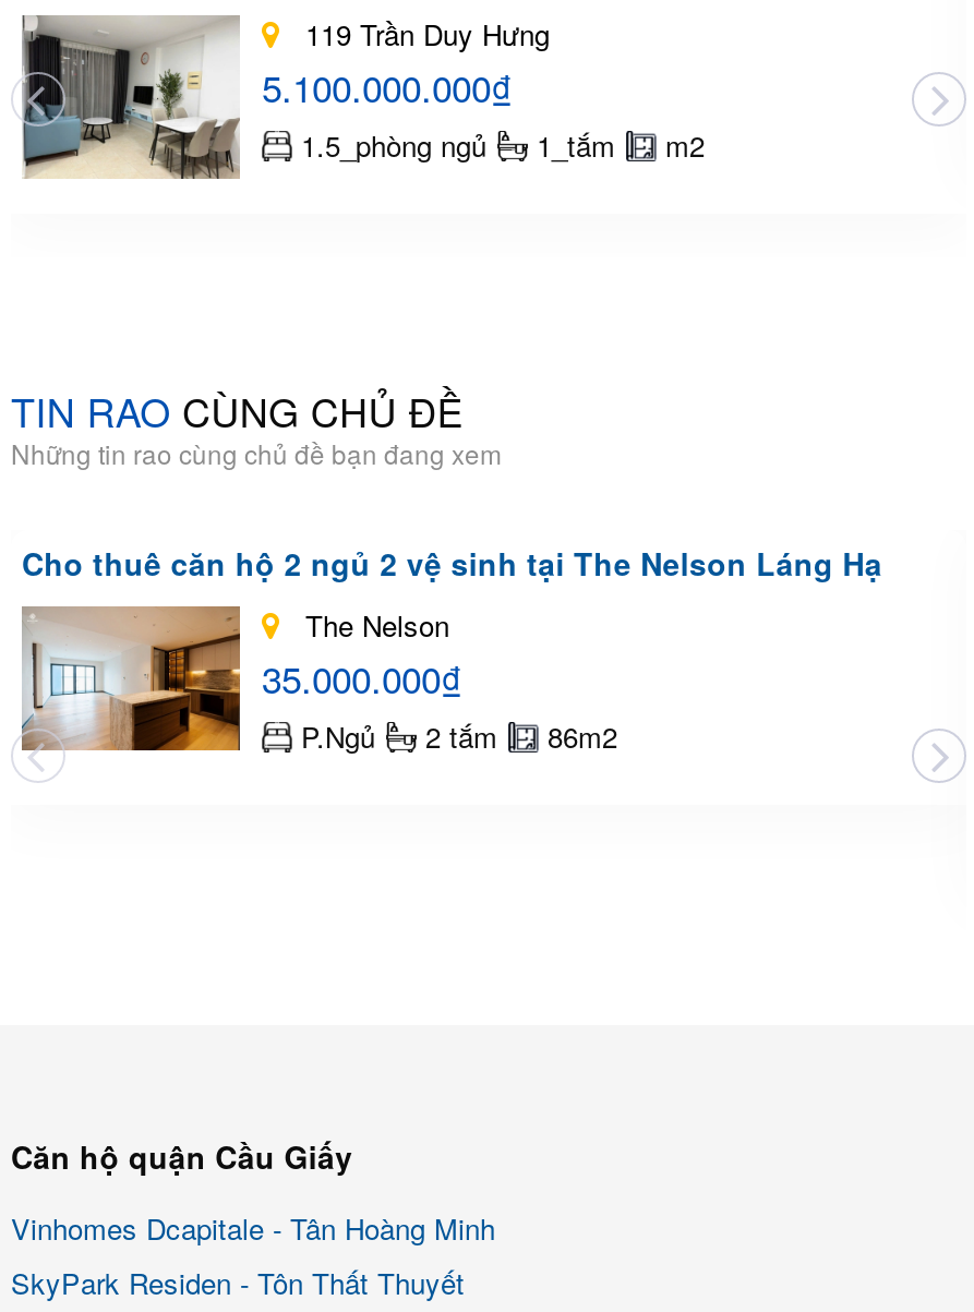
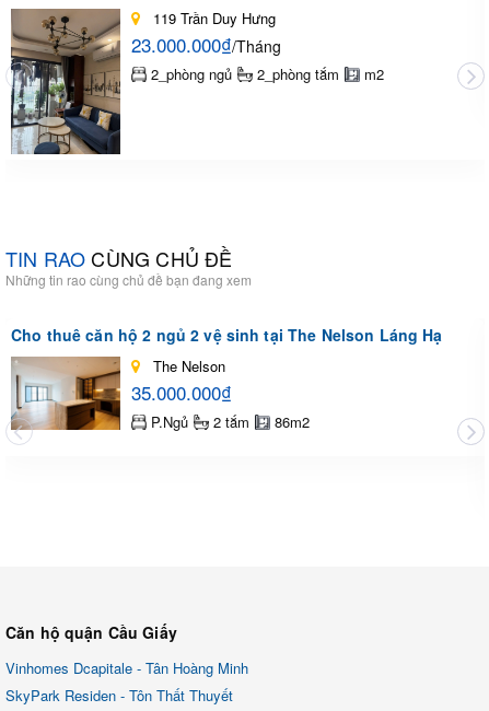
[22,15,615,203] [image] | 5.100.000.000₫ | 1.5_phòng ngủ | 1_tắm -> [11,9,339,155] [image] | 23.000.000₫/Tháng | 2_phòng ngủ | 2_phòng tắm

